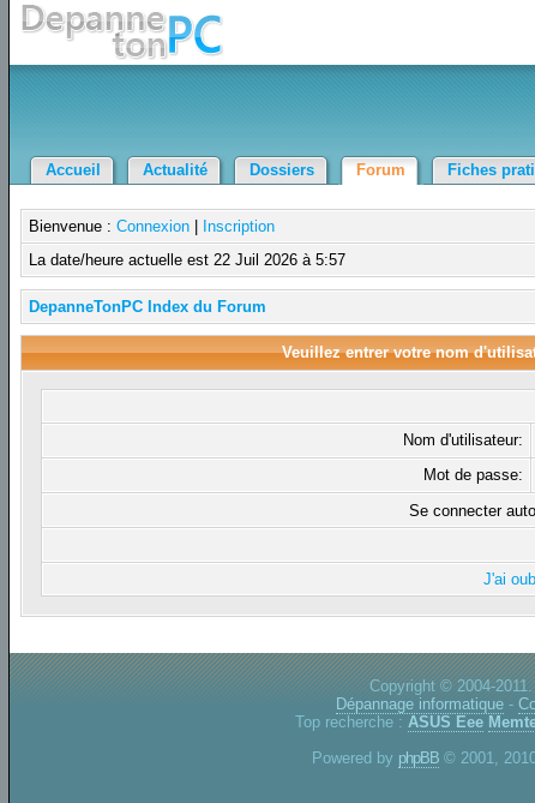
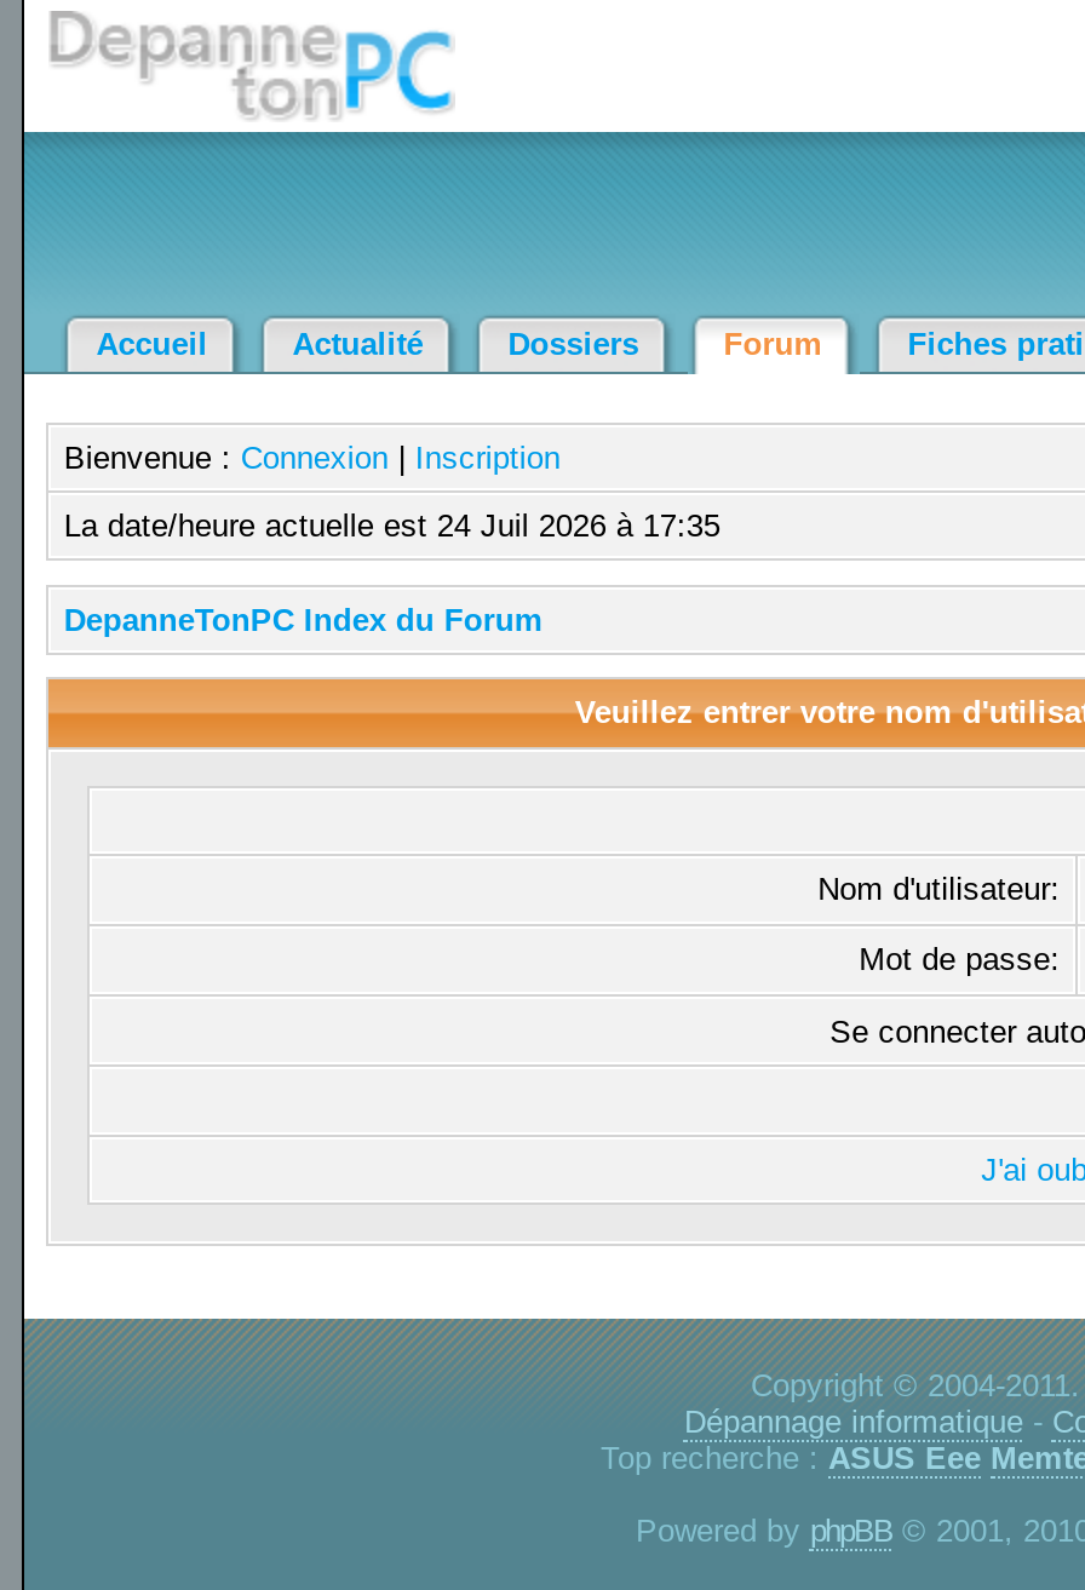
[29,251,346,269] La date/heure actuelle est 22 Juil 2026 à 5:57 -> [64,507,720,544] La date/heure actuelle est 24 Juil 2026 à 17:35

